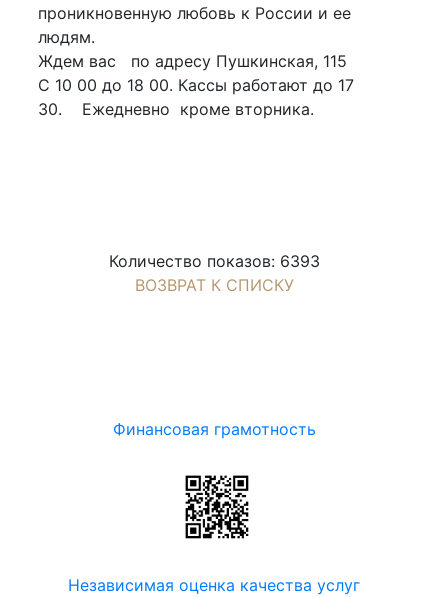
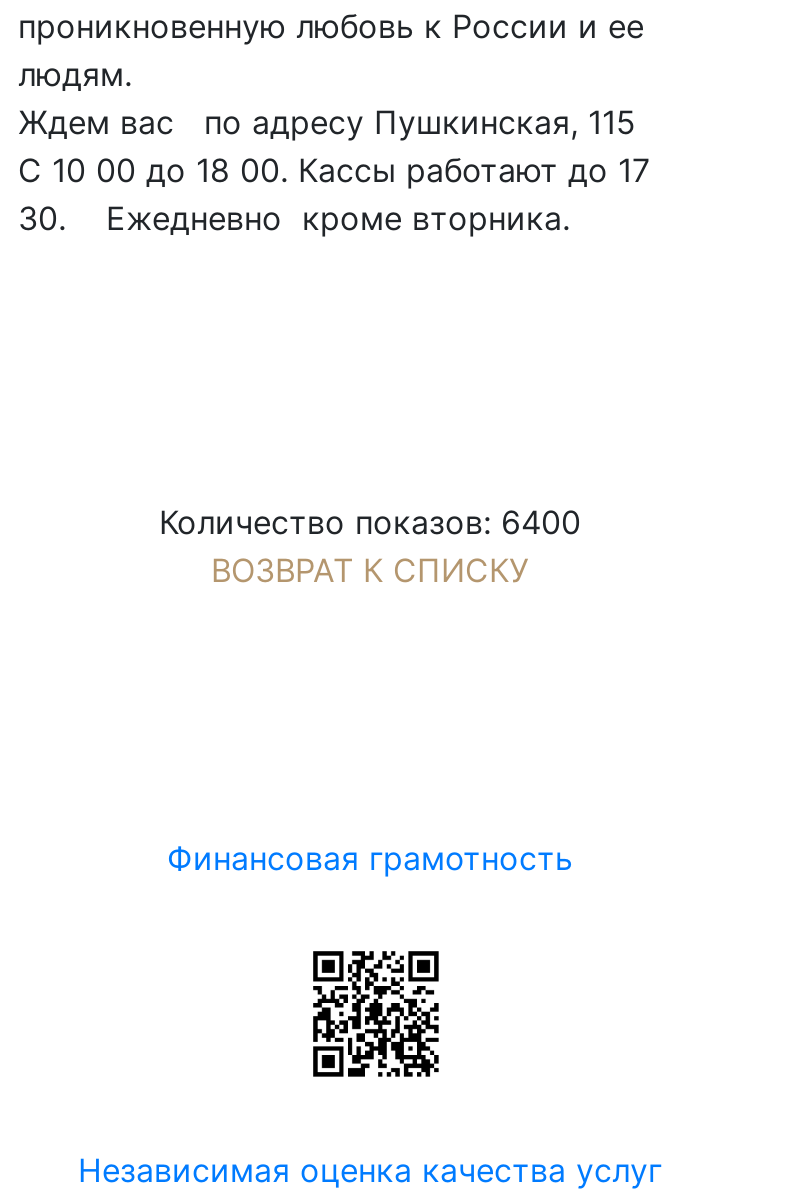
[108,251,319,271] Количество показов: 6393 -> [159,501,581,541] Количество показов: 6400

